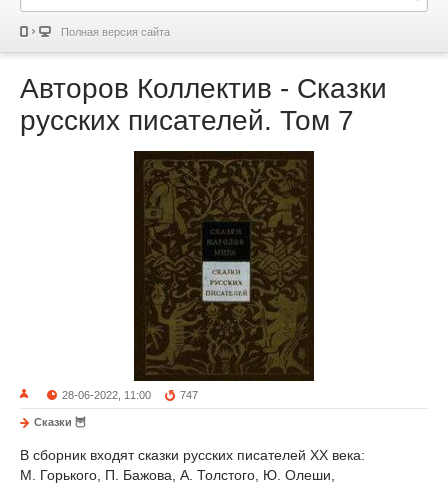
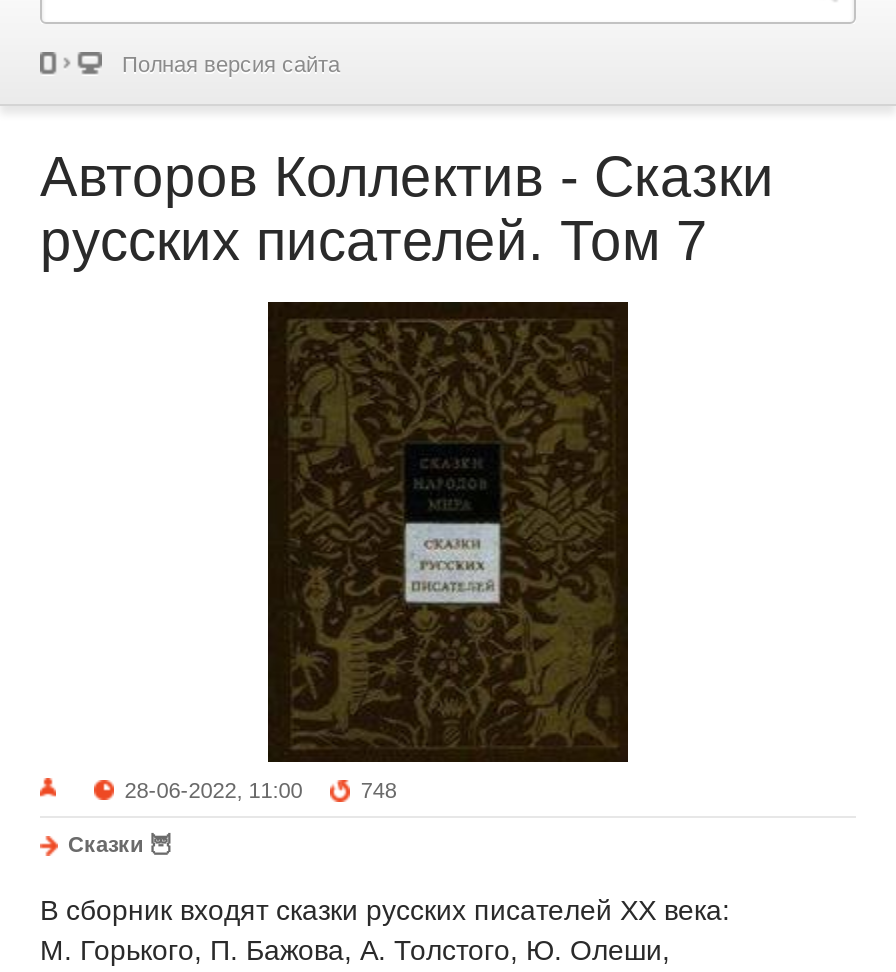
[180,389,198,401] 747 -> [361,778,397,802] 748

